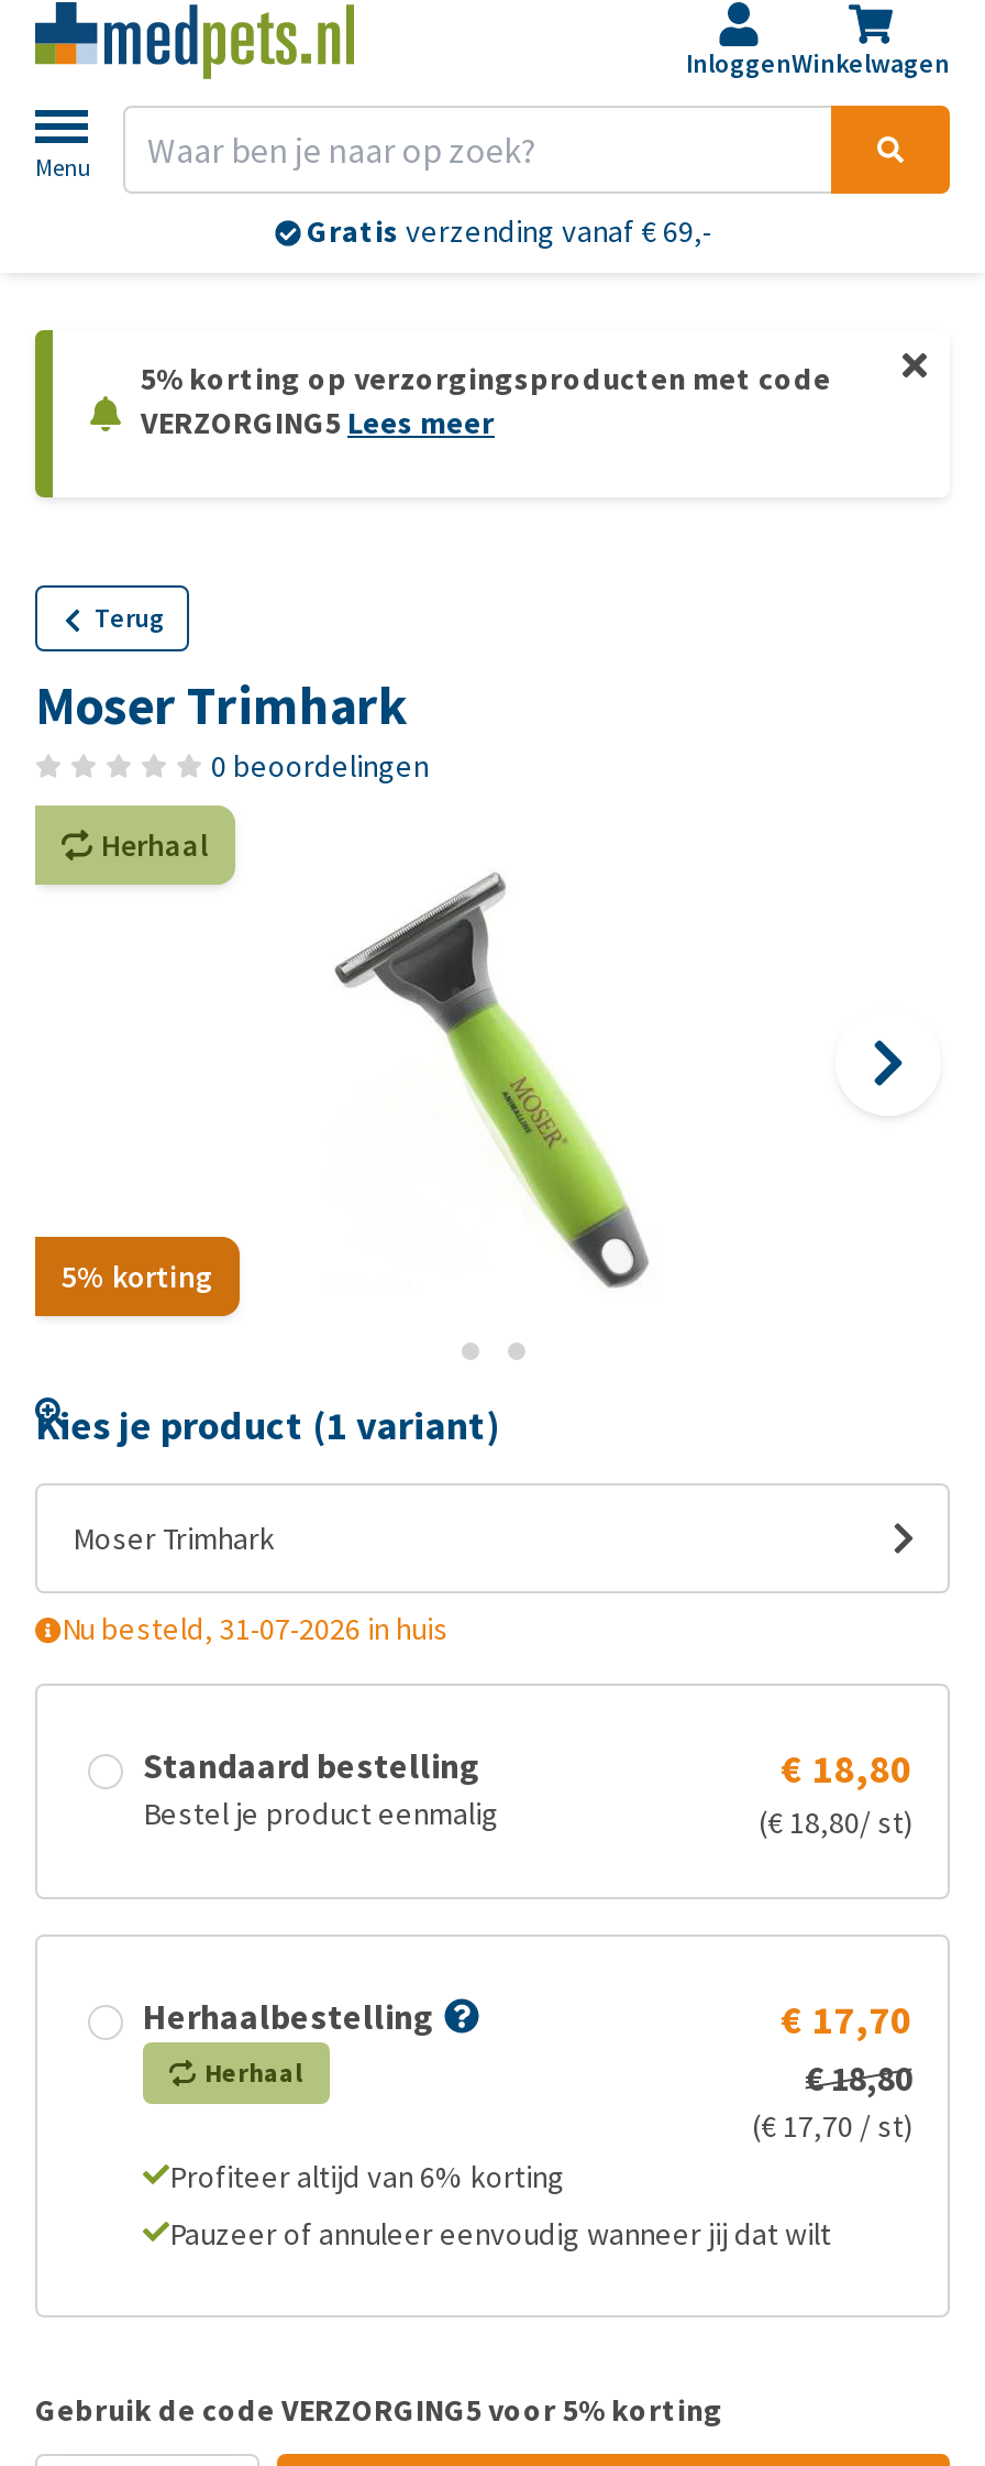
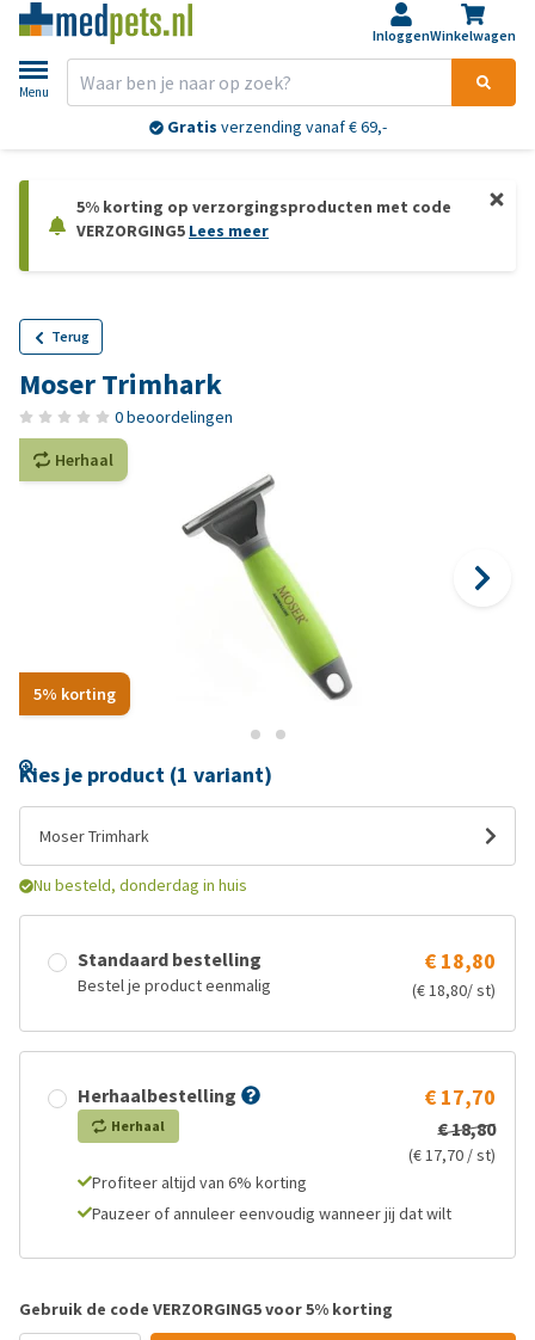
[62,1609,449,1648] Nu besteld, 31-07-2026 in huis -> [33,874,247,896] Nu besteld, donderdag in huis

